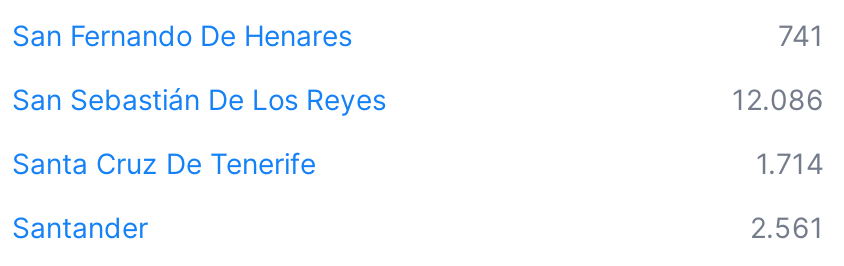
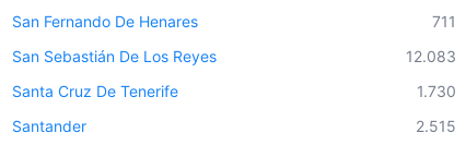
[778,17,824,51] 741 -> [432,12,456,30] 711
[732,81,824,115] 12.086 -> [406,46,456,65] 12.083
[756,145,824,179] 1.714 -> [417,81,456,100] 1.730
[750,209,824,243] 2.561 -> [416,116,456,135] 2.515

